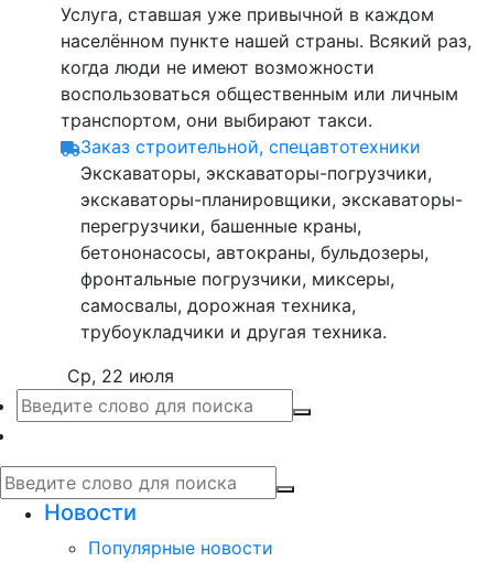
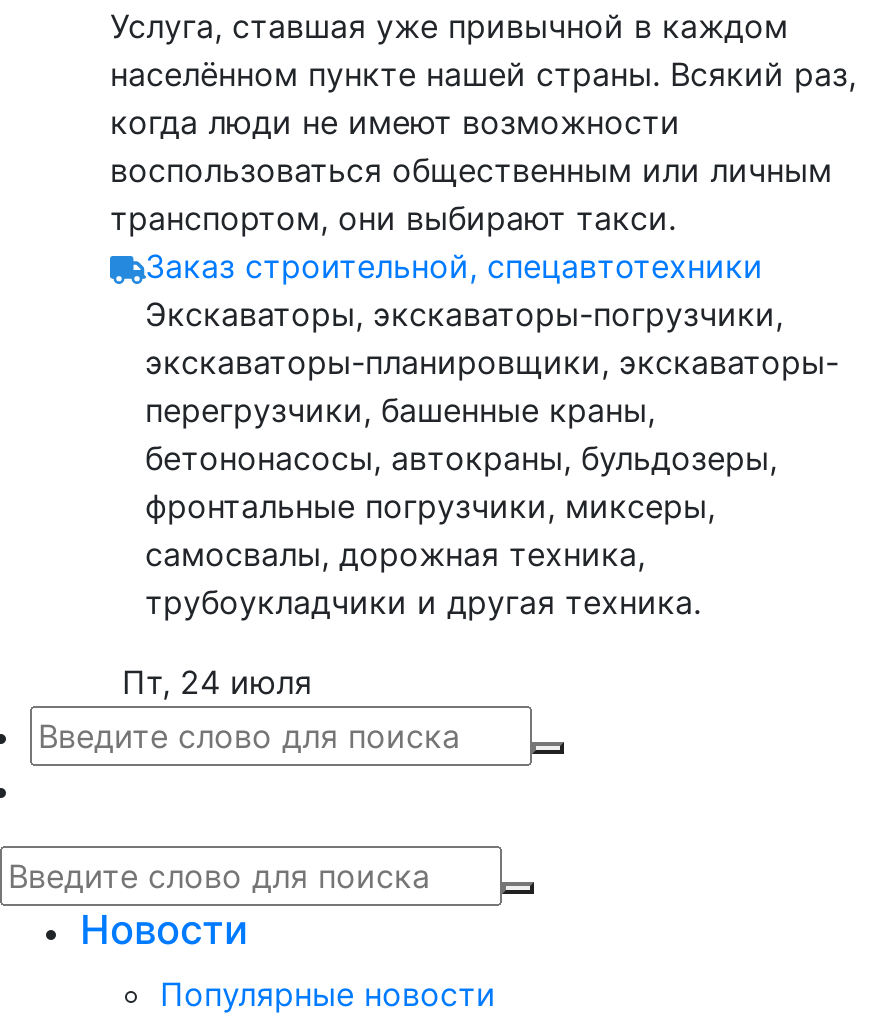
[67,365,174,387] Ср, 22 июля -> [122,662,312,702] Пт, 24 июля

